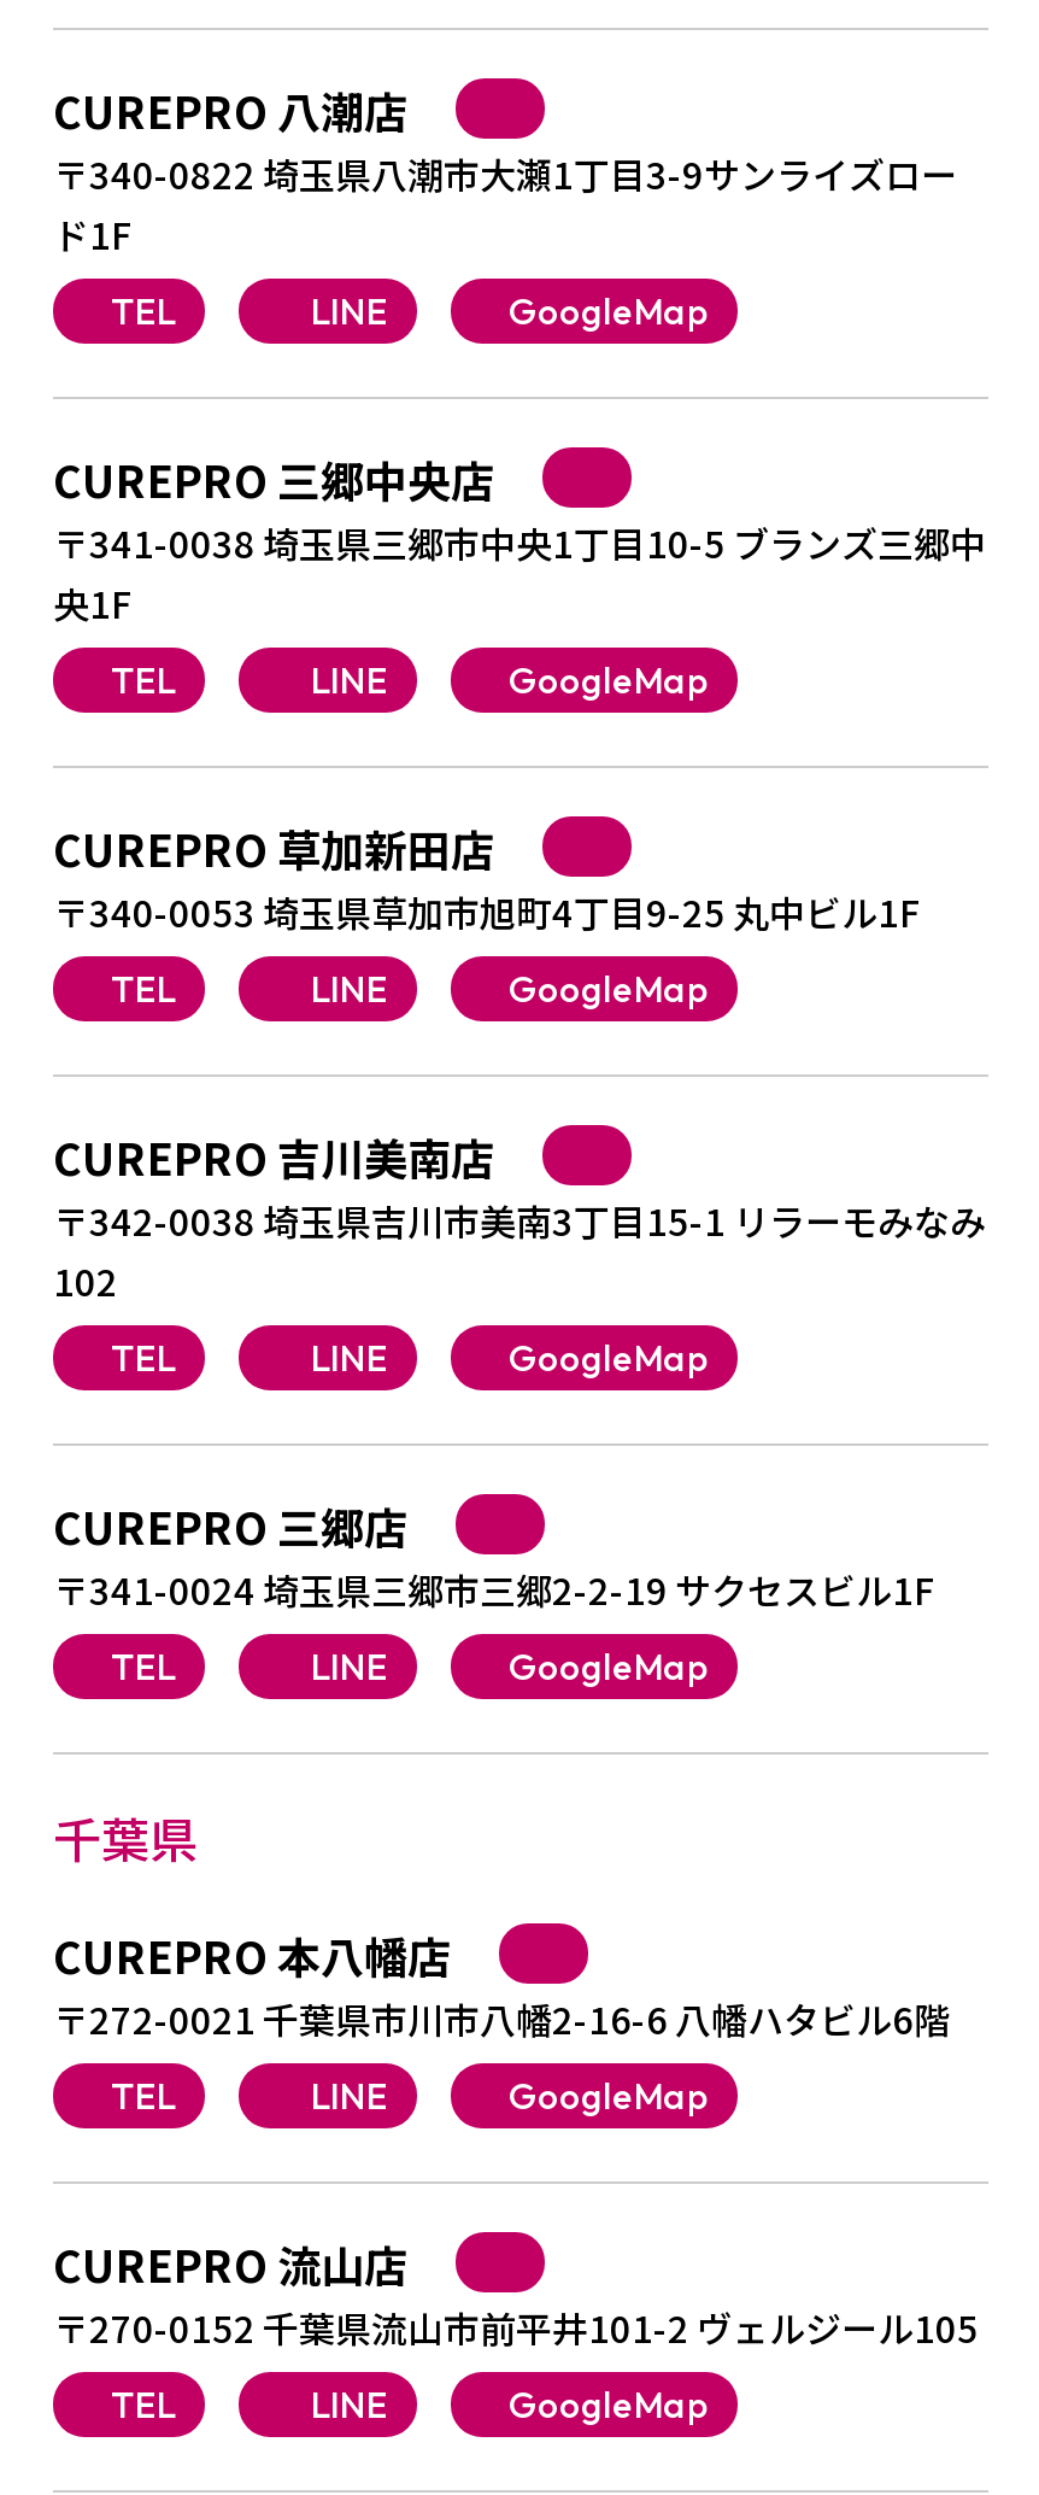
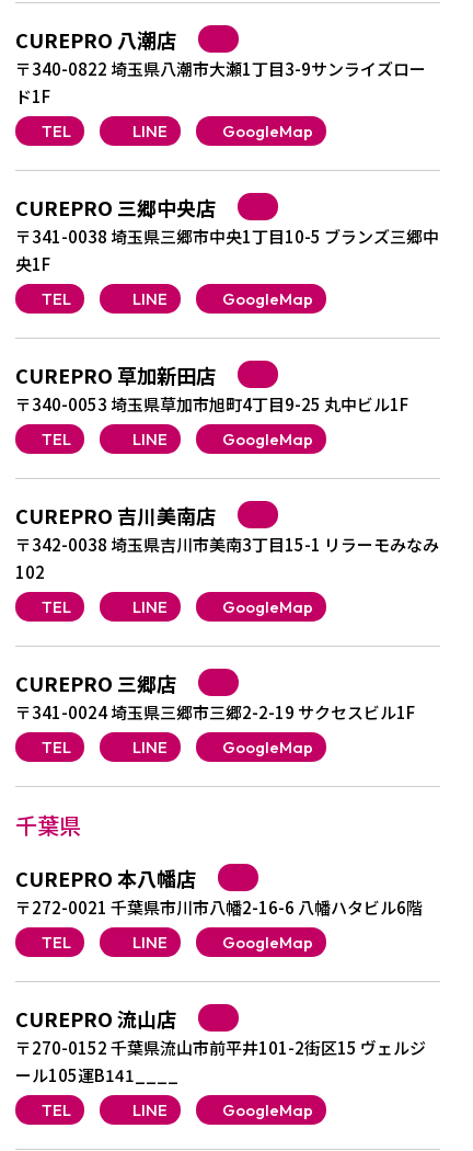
[53,2302,979,2353] 〒270-0152 千葉県流山市前平井101-2 ヴェルジール105 -> [15,1036,426,1086] 〒270-0152 千葉県流山市前平井101-2街区15 ヴェルジ | ール105運B141____

